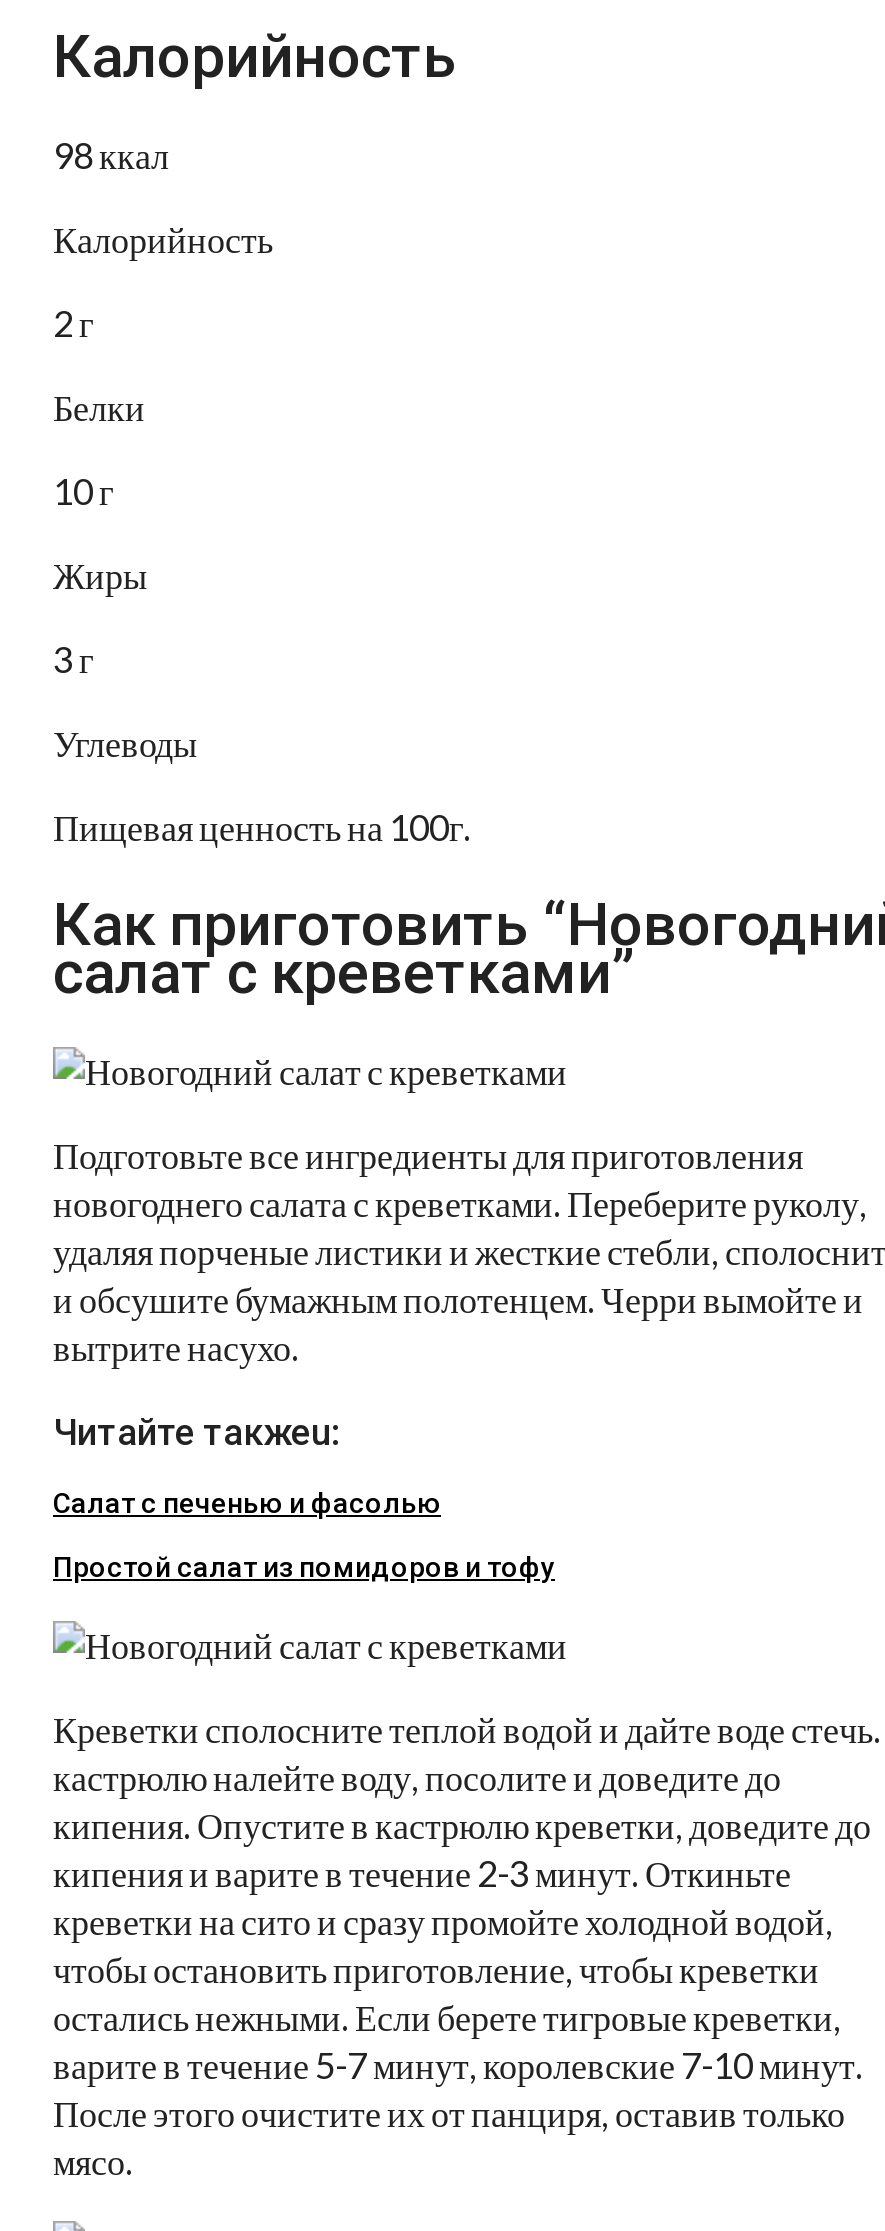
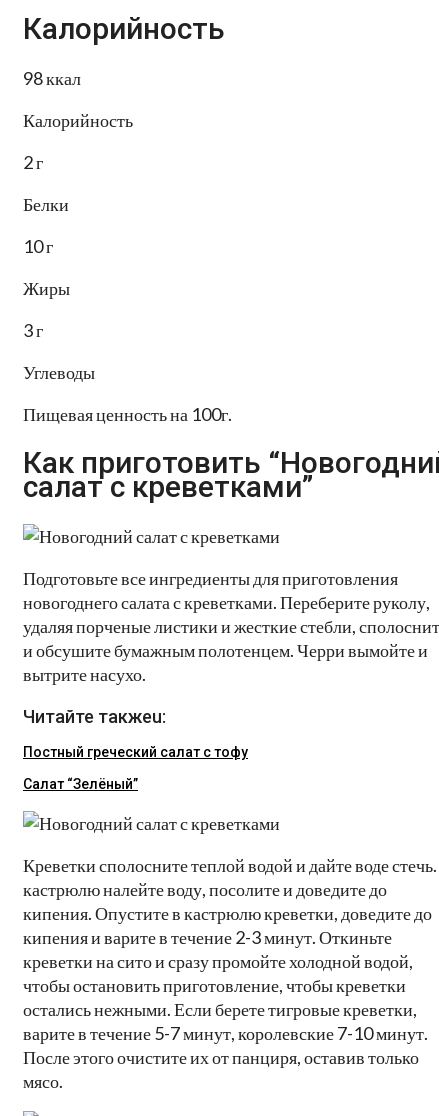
[53,1487,441,1519] Салат с печенью и фасолью -> [23,744,248,760] Постный греческий салат с тофу
[53,1551,555,1583] Простой салат из помидоров и тофу -> [23,776,138,792] Салат “Зелёный”

